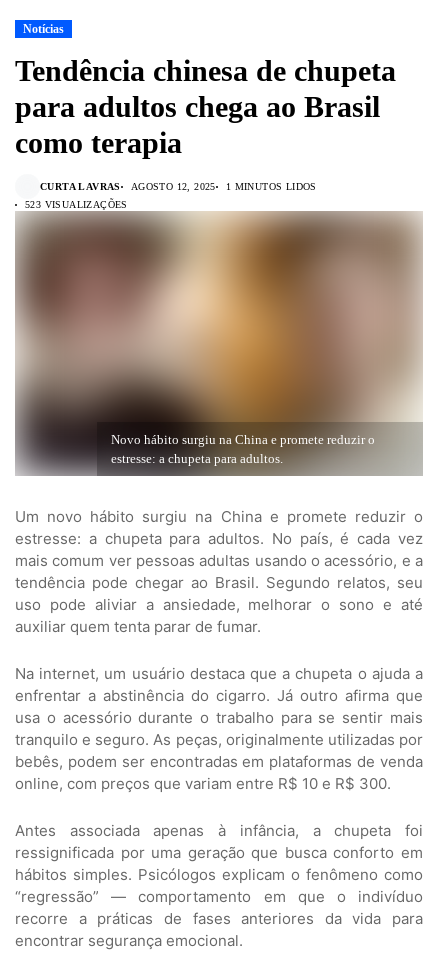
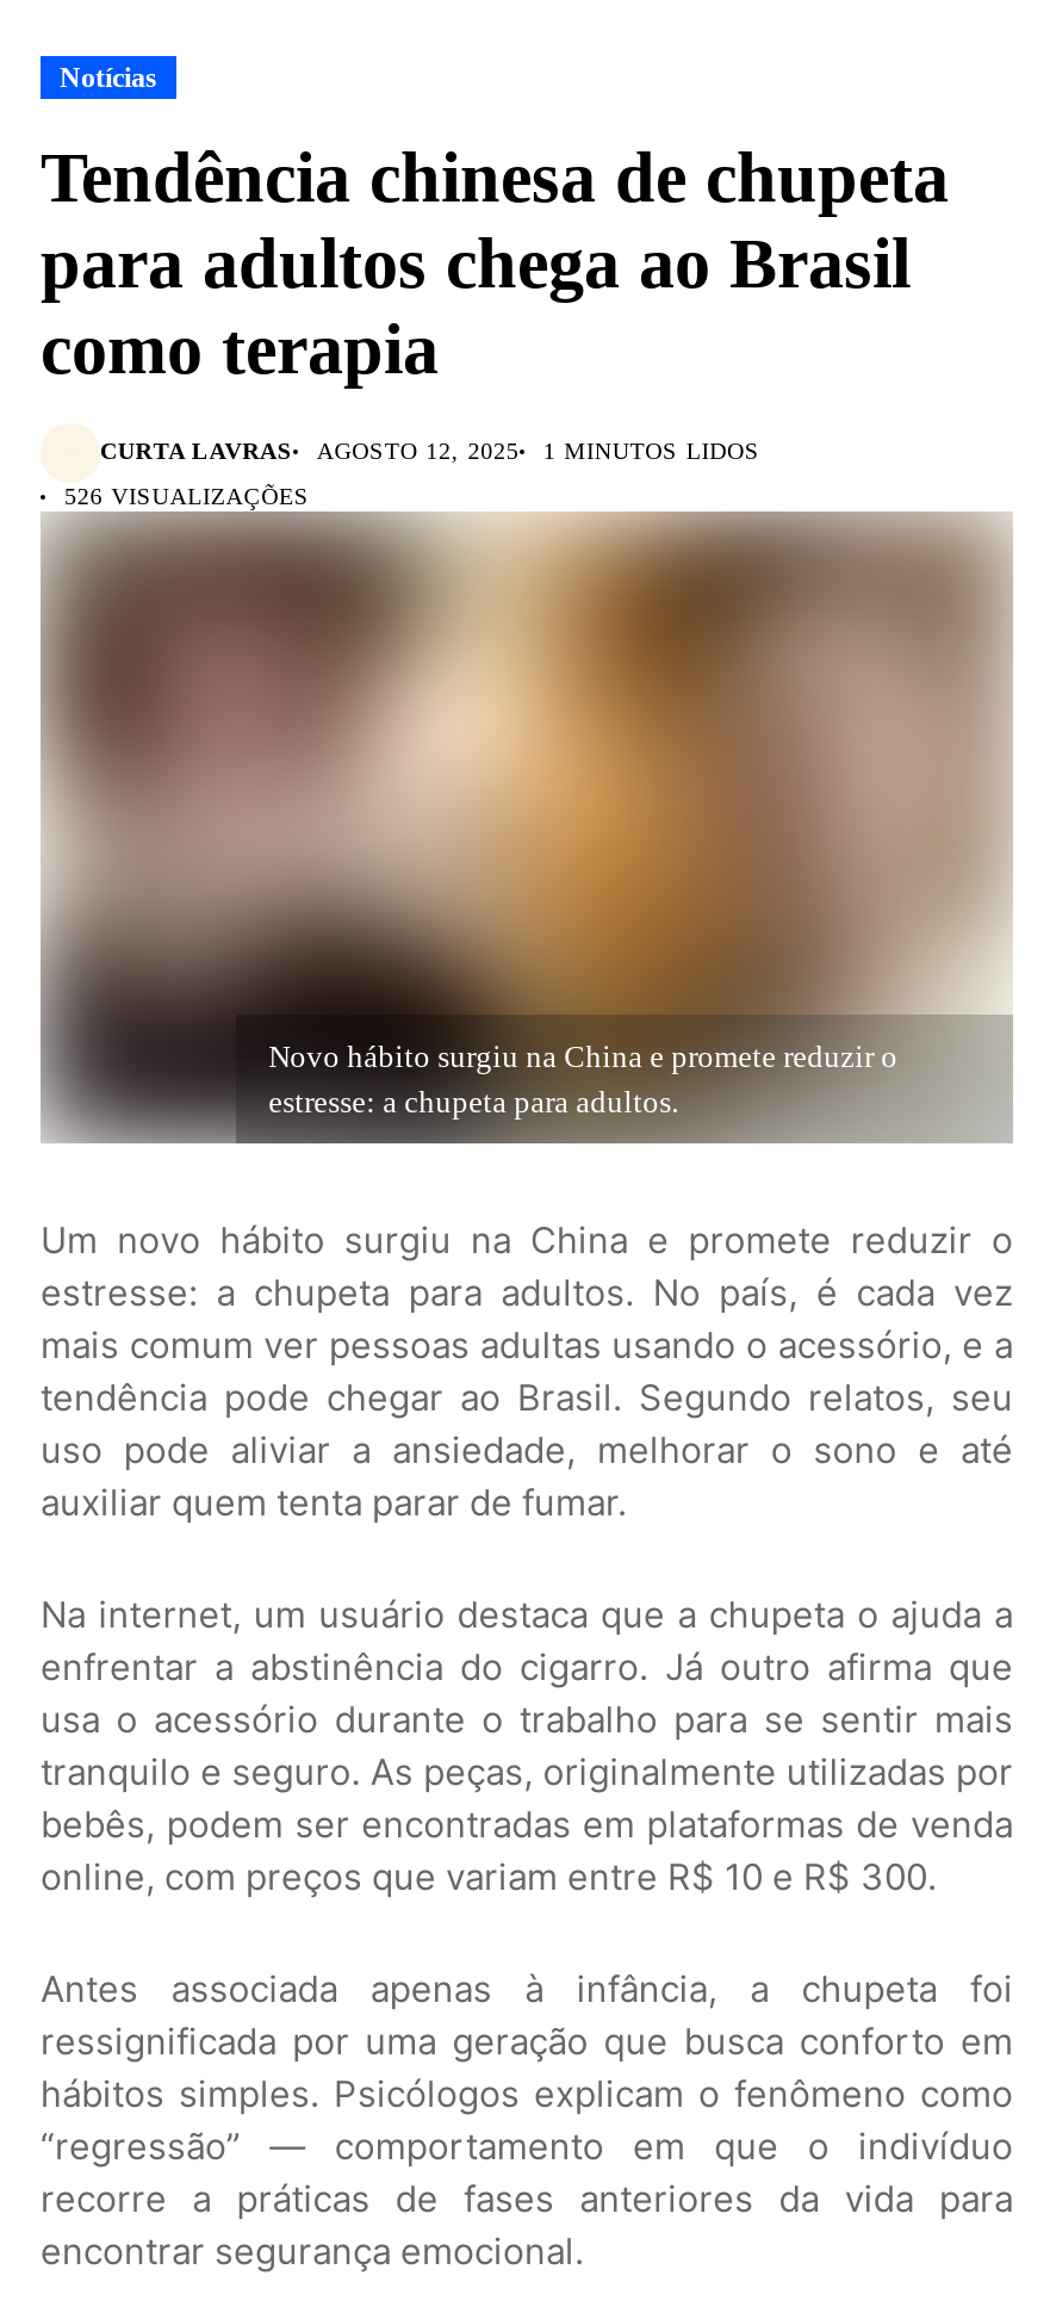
[25,199,128,210] 523 VISUALIZAÇÕES -> [64,483,309,509] 526 VISUALIZAÇÕES

